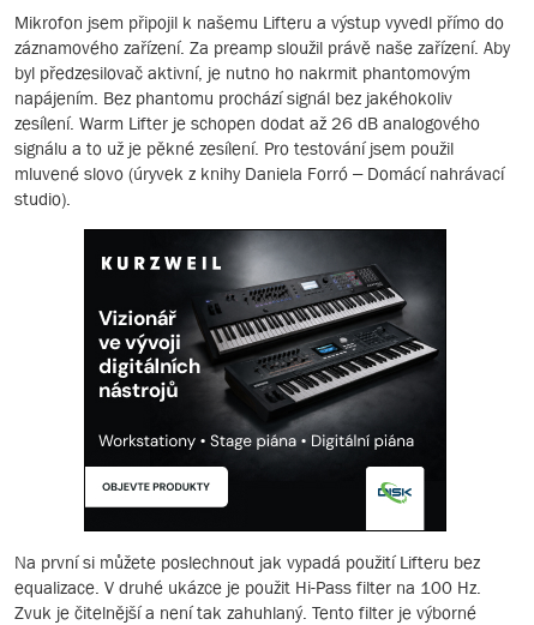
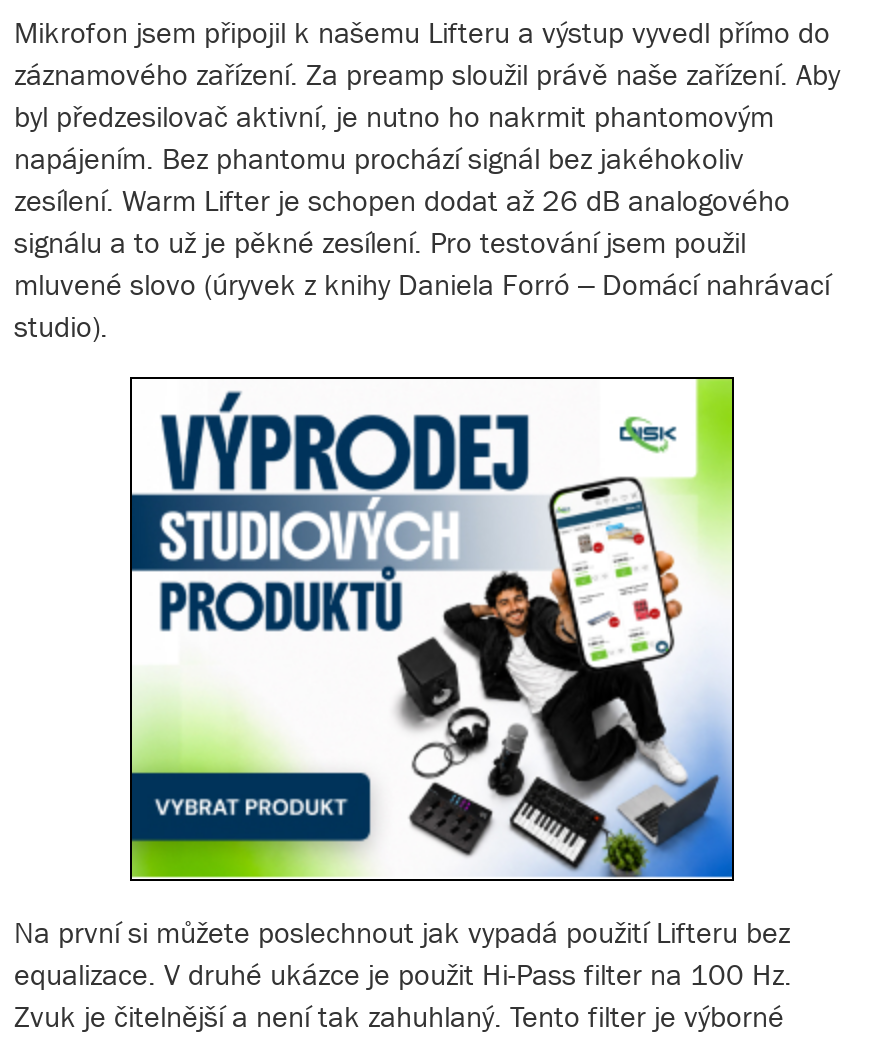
[84,229,446,531] [image] -> [130,377,734,881] [image]

